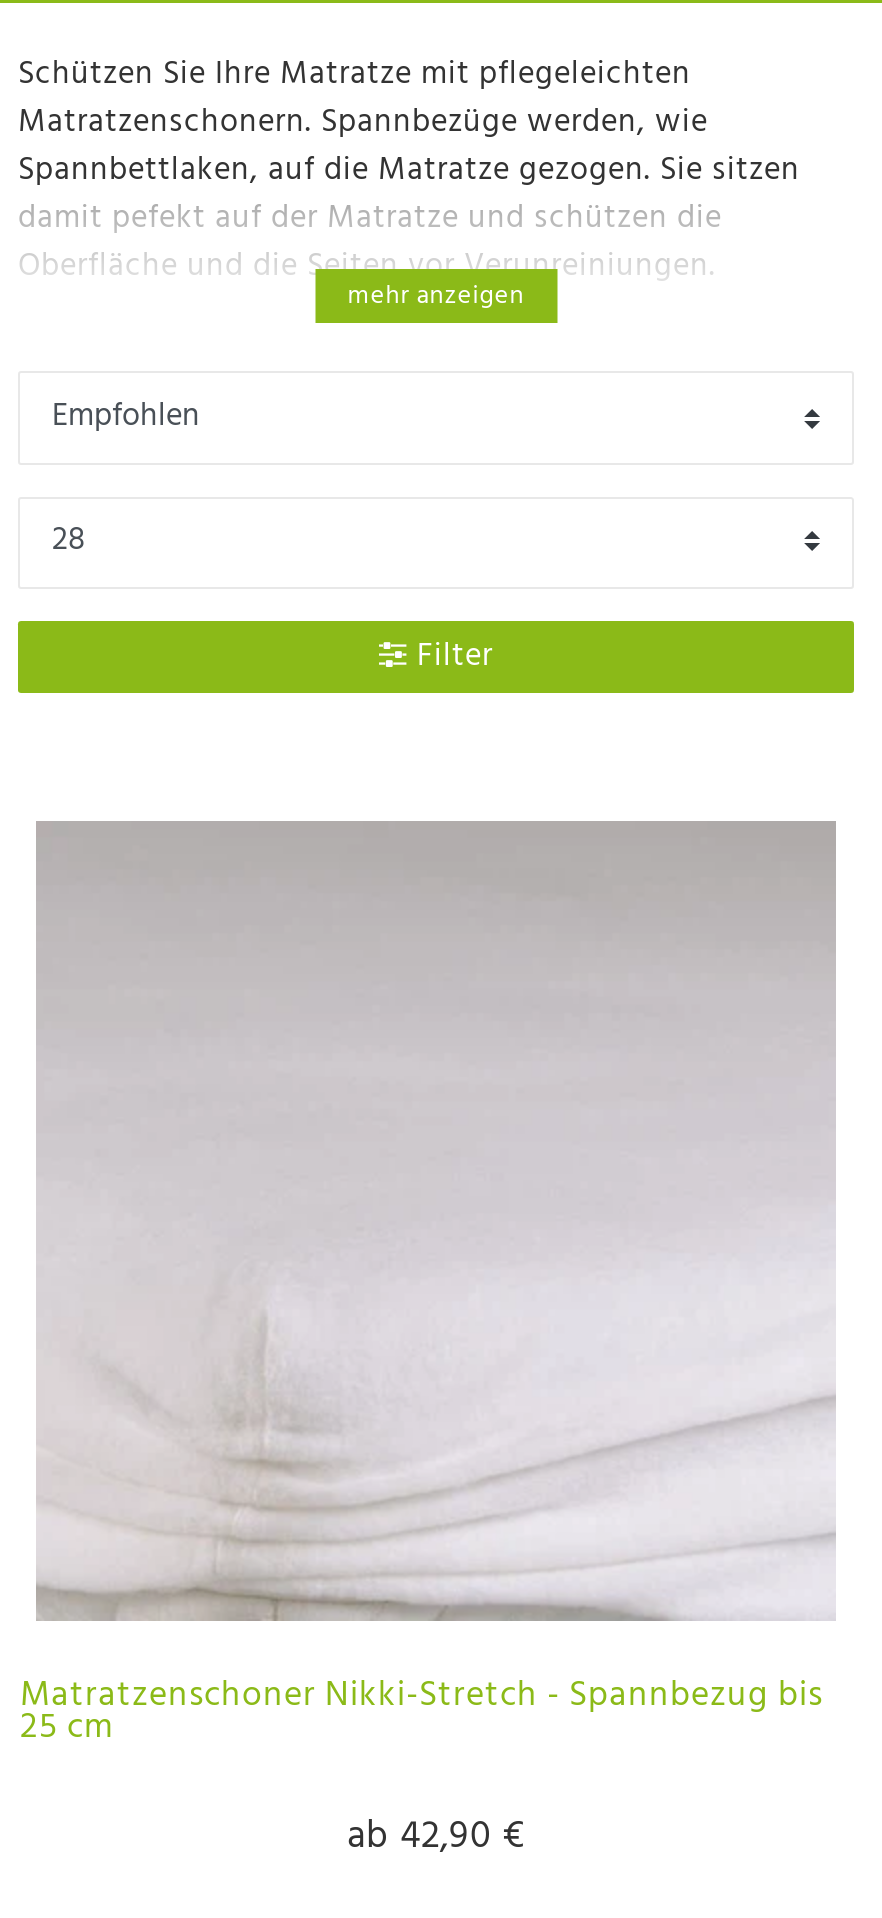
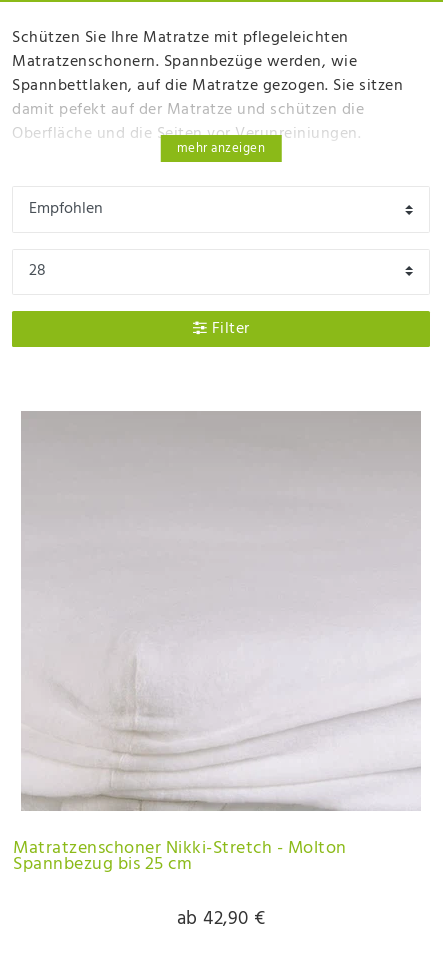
[20,1667,823,1757] Matratzenschoner Nikki-Stretch - Spannbezug bis | 25 cm -> [13,834,346,879] Matratzenschoner Nikki-Stretch - Molton | Spannbezug bis 25 cm

